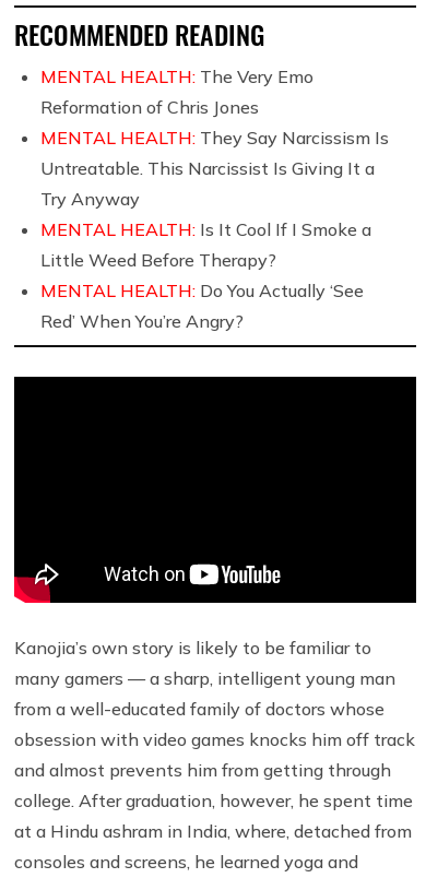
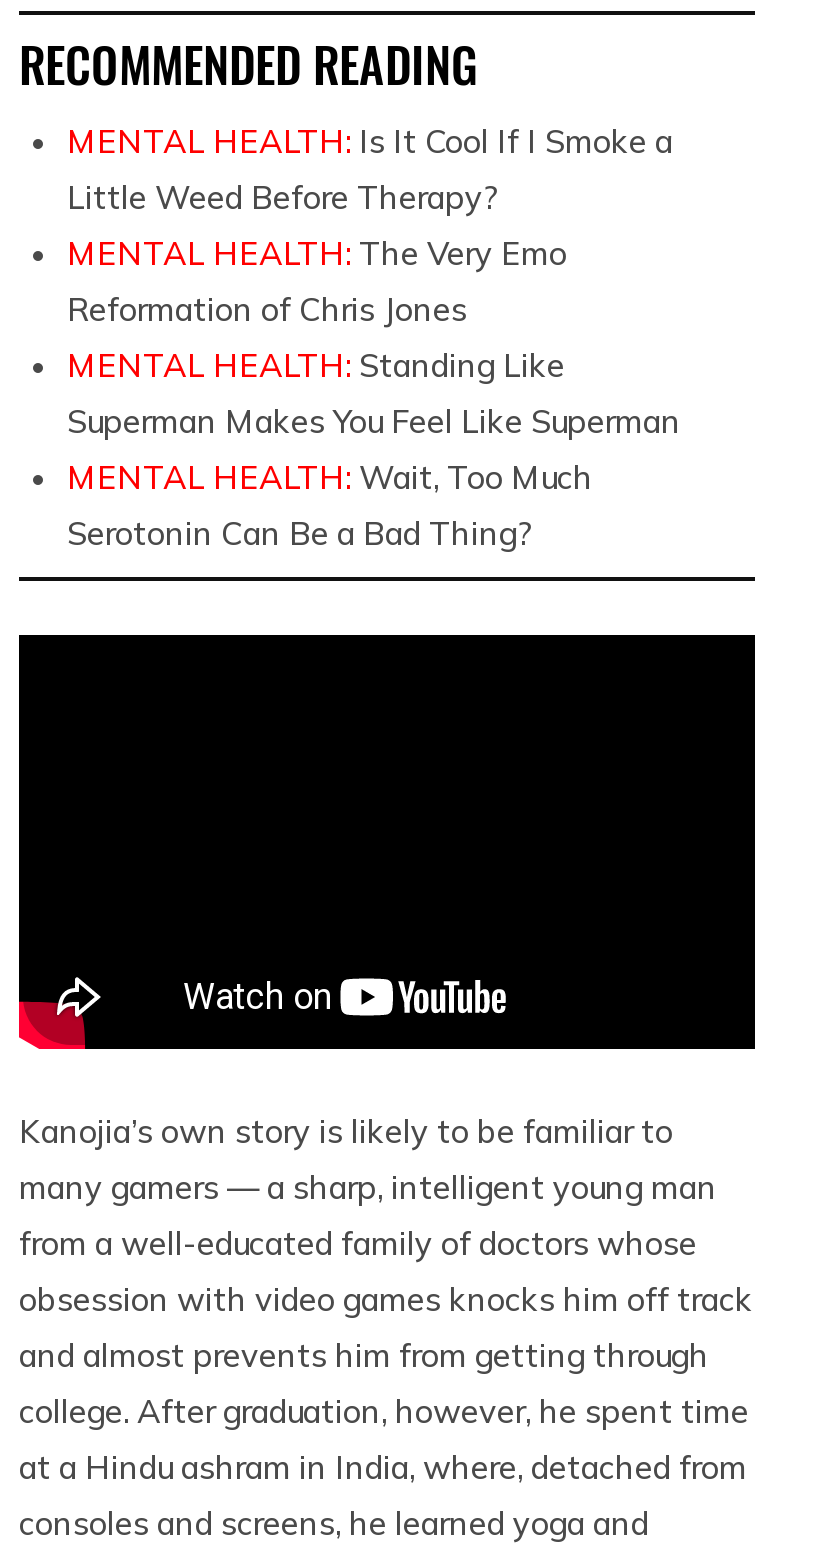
moved [40,65,313,118] -> [67,233,567,329]: MENTAL HEALTH: The Very Emo | Reformation of Chris Jones
[40,126,389,332] MENTAL HEALTH: They Say Narcissism Is | Untreatable. This Narcissist Is Giving It a | Try Anyway | MENTAL HEALTH: Do You Actually ‘See | Red’ When You’re Angry? -> [67,345,681,553] MENTAL HEALTH: Standing Like | Superman Makes You Feel Like Superman | MENTAL HEALTH: Wait, Too Much | Serotonin Can Be a Bad Thing?
moved [40,218,371,271] -> [67,121,673,217]: MENTAL HEALTH: Is It Cool If I Smoke a | Little Weed Before Therapy?

